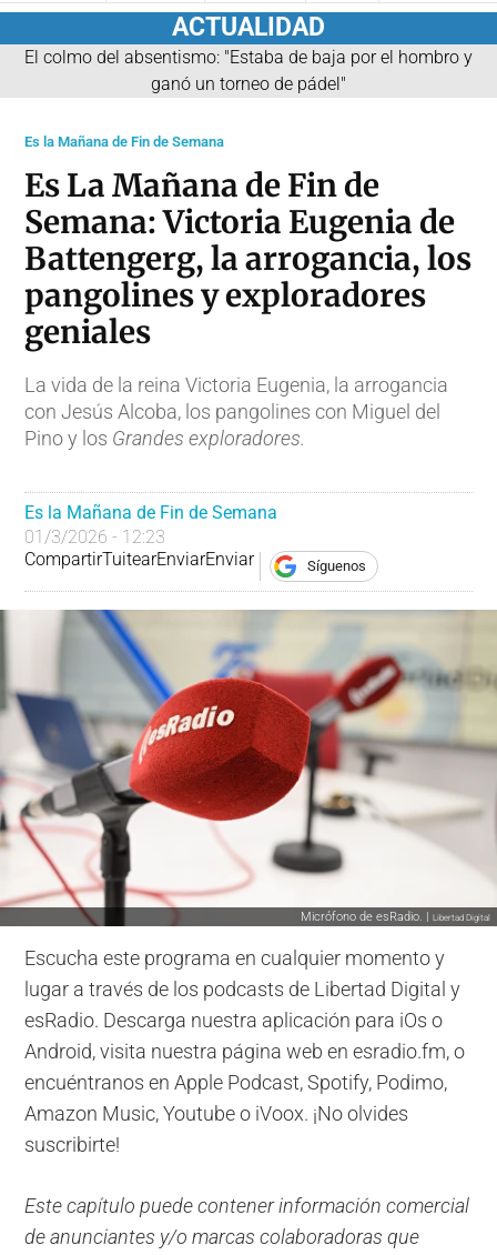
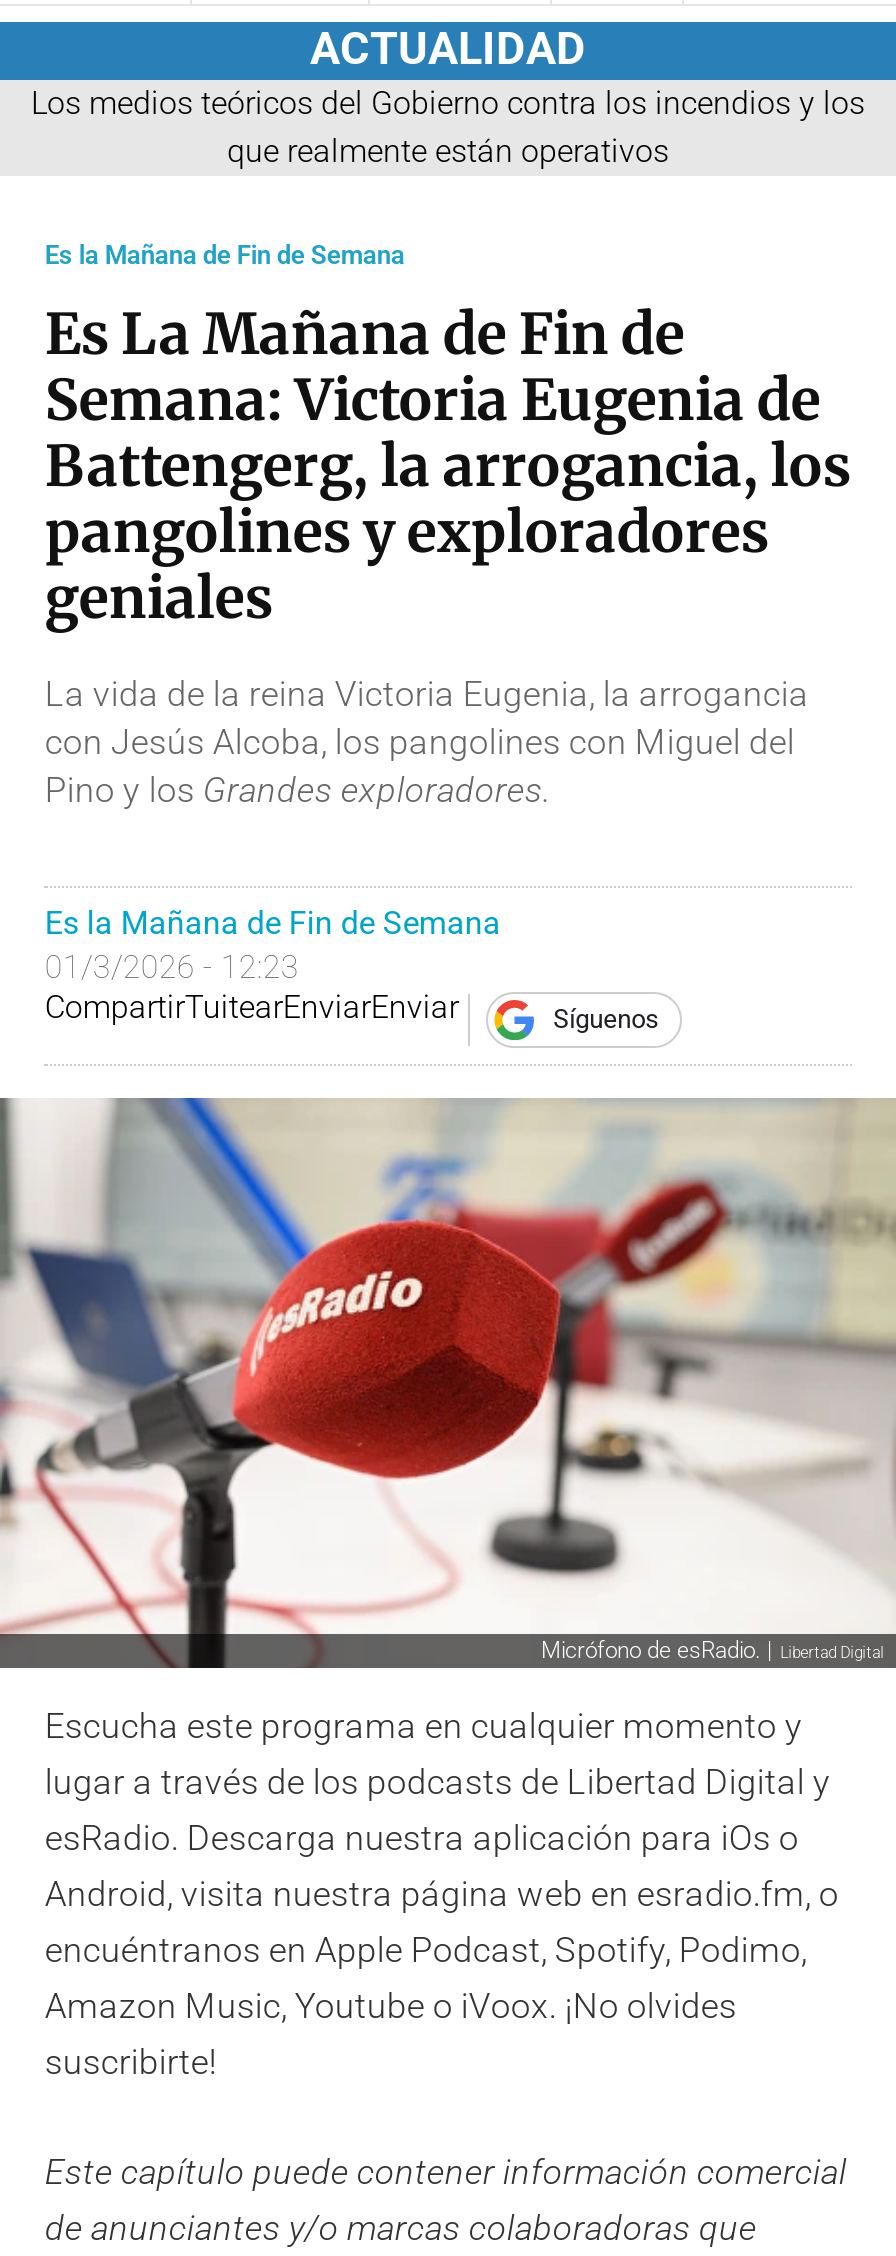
[24,46,473,94] El colmo del absentismo: "Estaba de baja por el hombro y | ganó un torneo de pádel" -> [31,83,865,169] Los medios teóricos del Gobierno contra los incendios y los | que realmente están operativos

